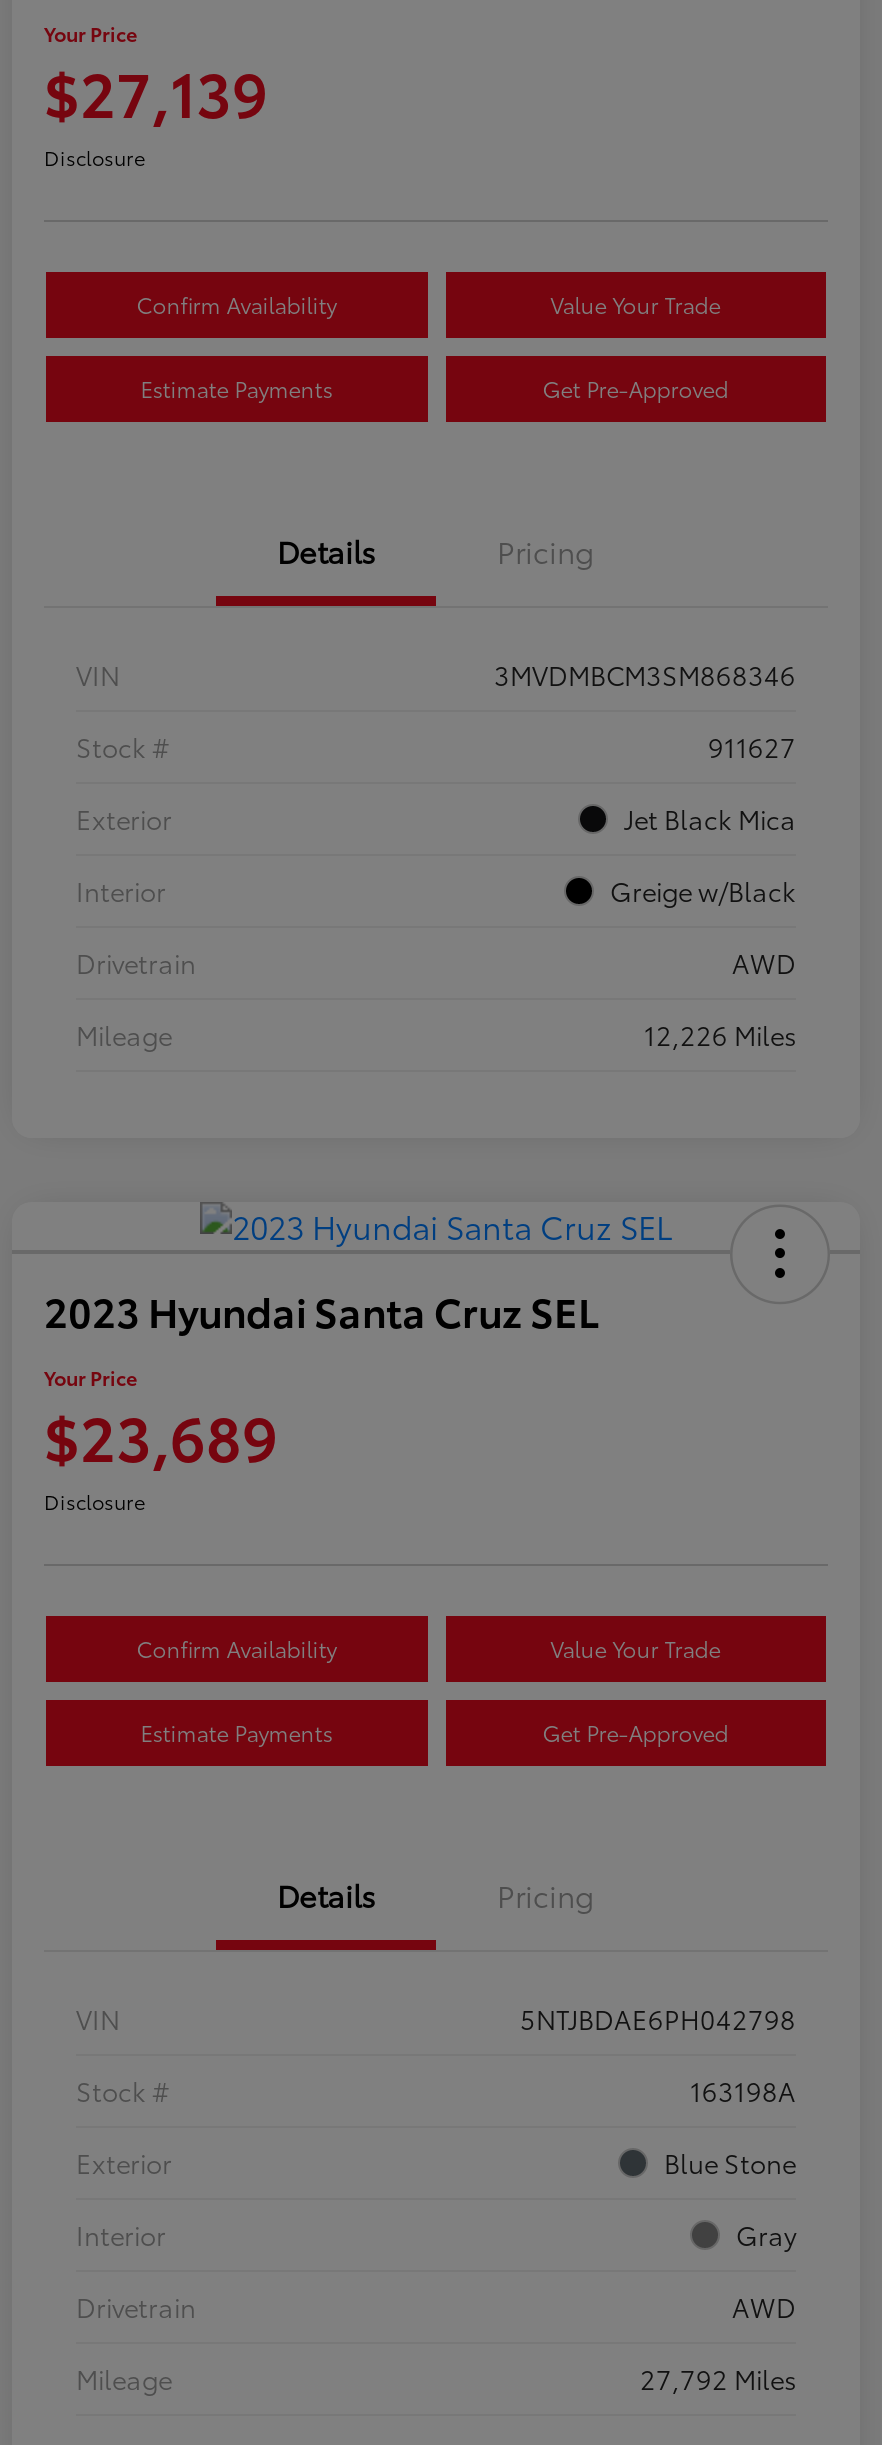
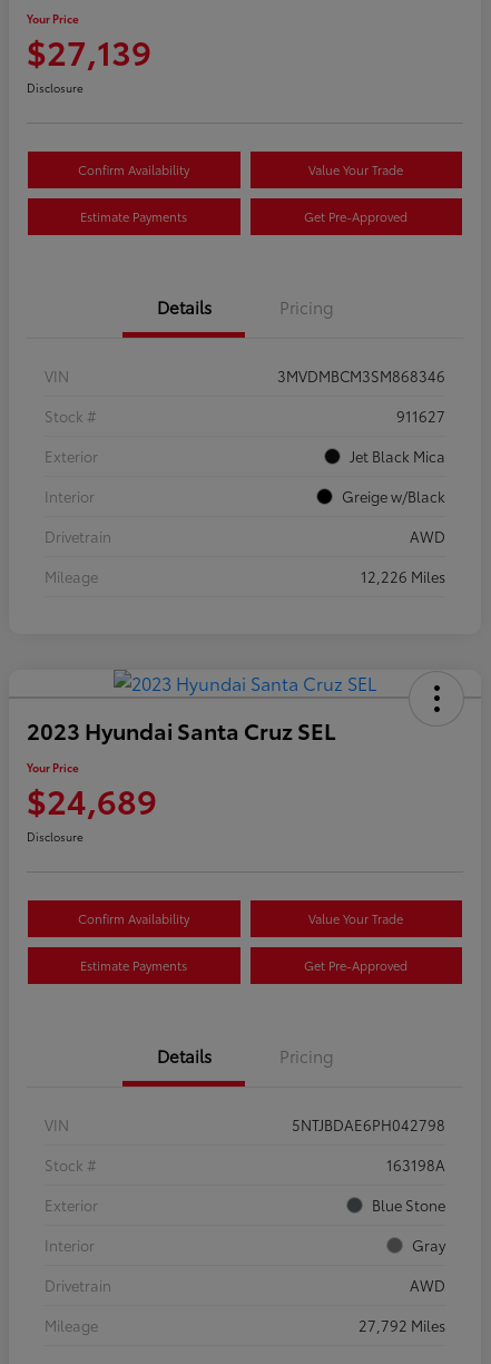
[44,1392,278,1478] $23,689 -> [27,775,157,823] $24,689

